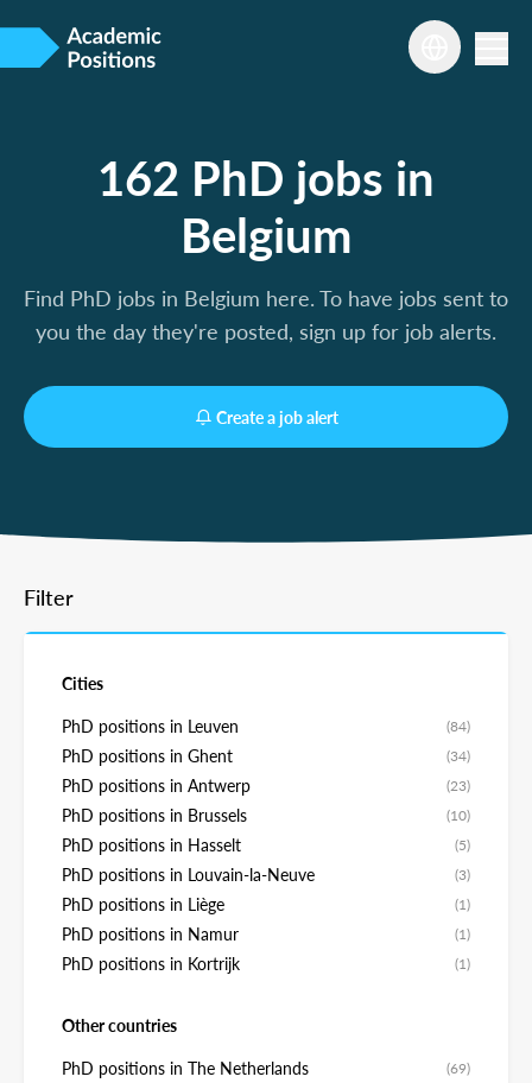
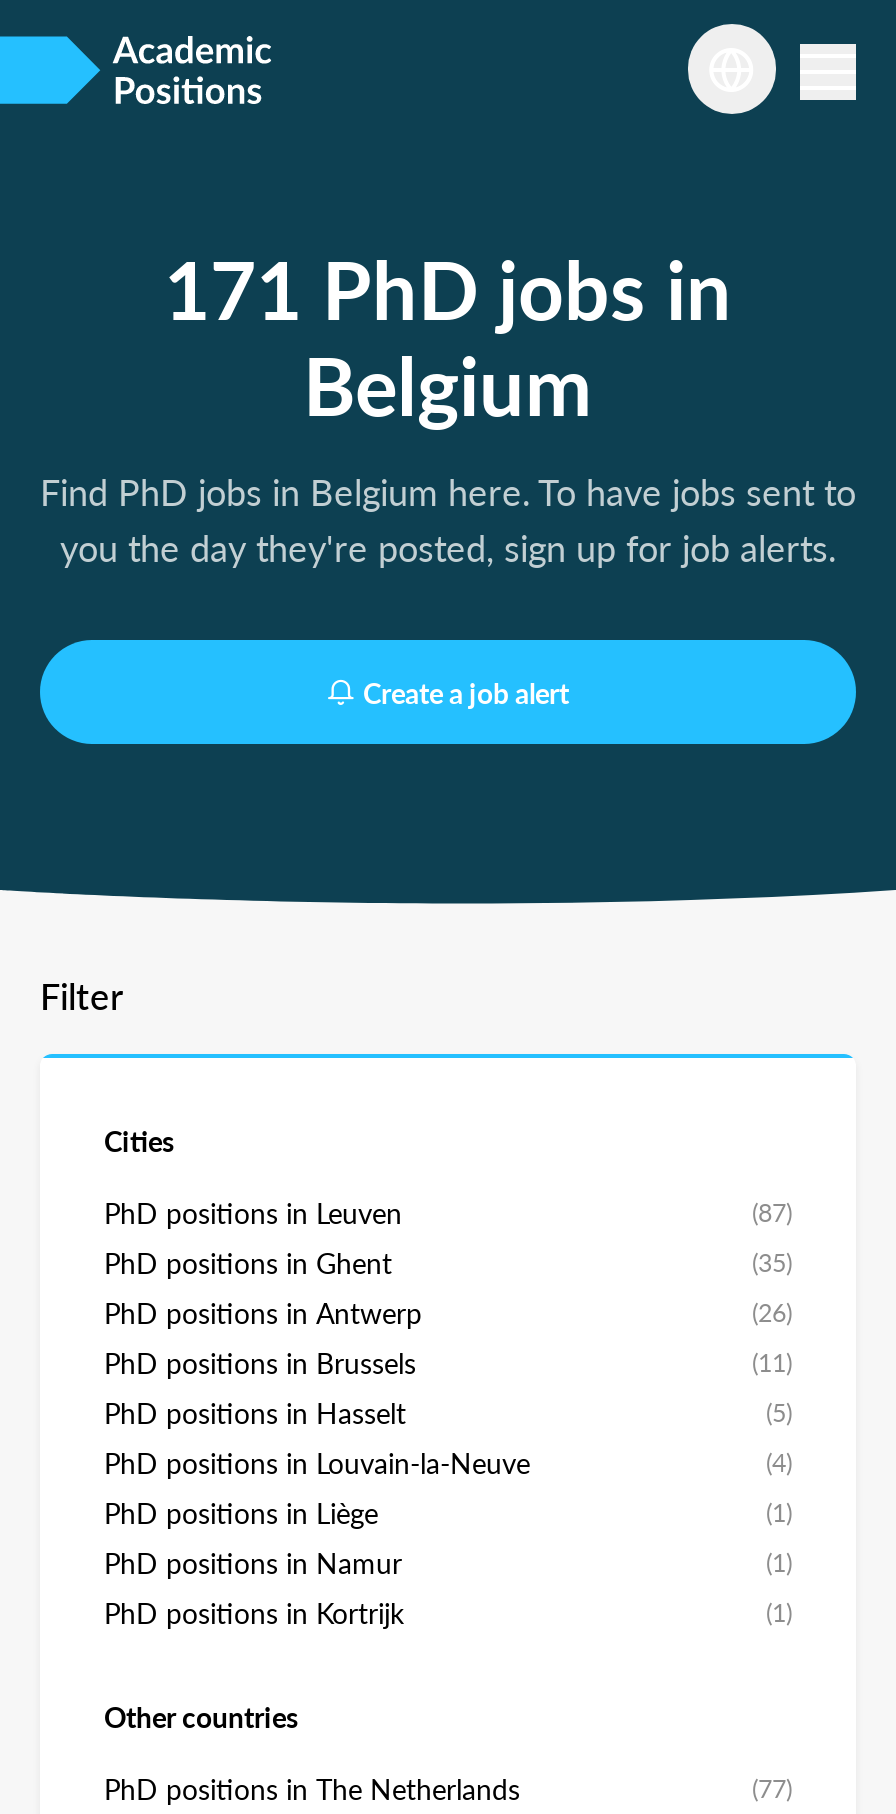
[97,142,435,210] 162 PhD jobs in -> [164,230,732,344] 171 PhD jobs in
[446,715,470,736] (84) -> [752,1194,792,1230] (87)
[446,745,470,766] (34) -> [752,1244,792,1280] (35)
[446,774,470,796] (23) -> [752,1294,792,1330] (26)
[446,804,470,825] (10) -> [752,1344,792,1380] (11)
[455,863,470,885] (3) -> [766,1444,792,1480] (4)
[446,1057,470,1078] (69) -> [752,1770,792,1806] (77)

